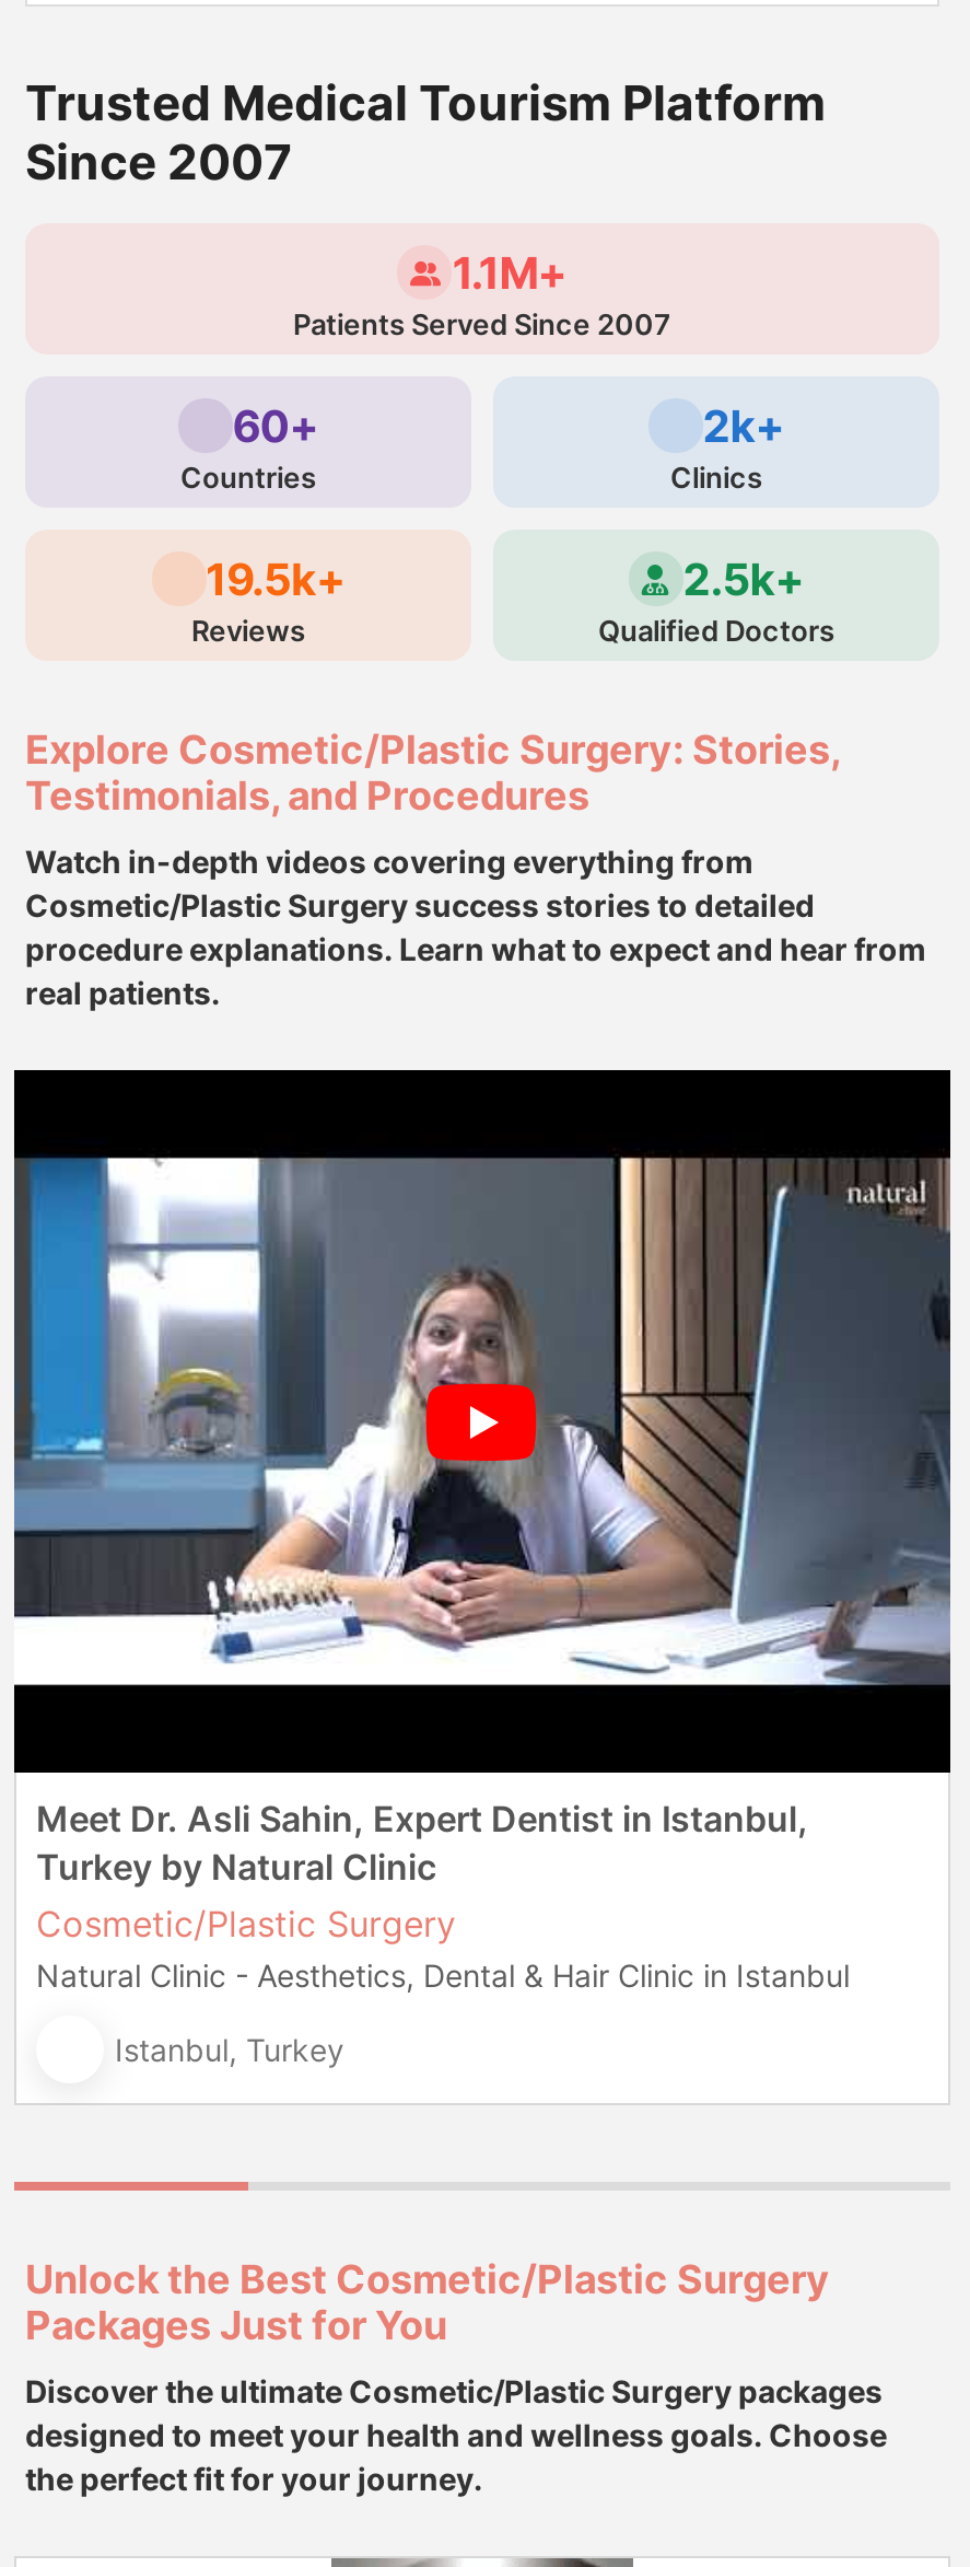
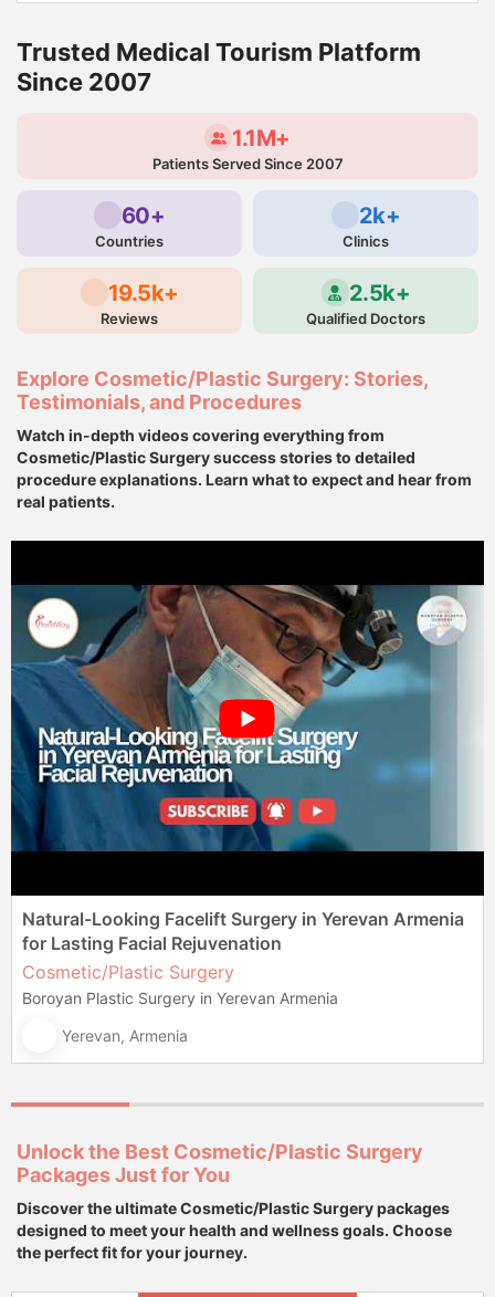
[14,1155,953,1687] [image] -> [10,584,484,851] [image]
[36,1797,808,1889] Meet Dr. Asli Sahin, Expert Dentist in Istanbul, | Turkey by Natural Clinic -> [22,908,464,954] Natural-Looking Facelift Surgery in Yerevan Armenia | for Lasting Facial Rejuvenation
[36,1957,850,1994] Natural Clinic - Aesthetics, Dental & Hair Clinic in Istanbul -> [22,989,338,1007] Boroyan Plastic Surgery in Yerevan Armenia
[115,2030,344,2067] Istanbul, Turkey -> [62,1026,188,1044] Yerevan, Armenia

